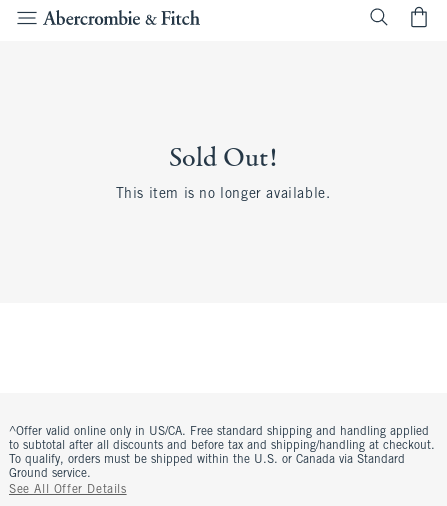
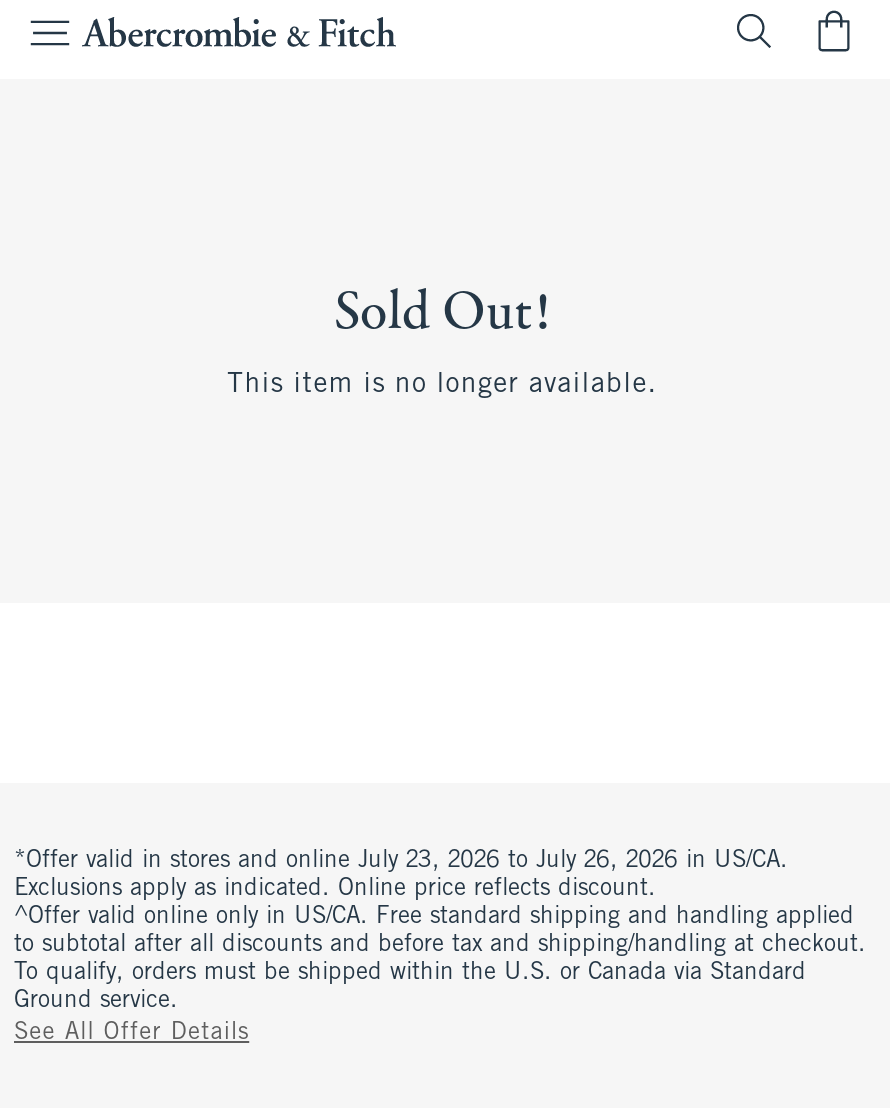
none -> [14,849,788,901] *Offer valid in stores and online July 23, 2026 to July 26, 2026 in US/CA. | Exclusions apply as indicated. Online price reflects discount.

